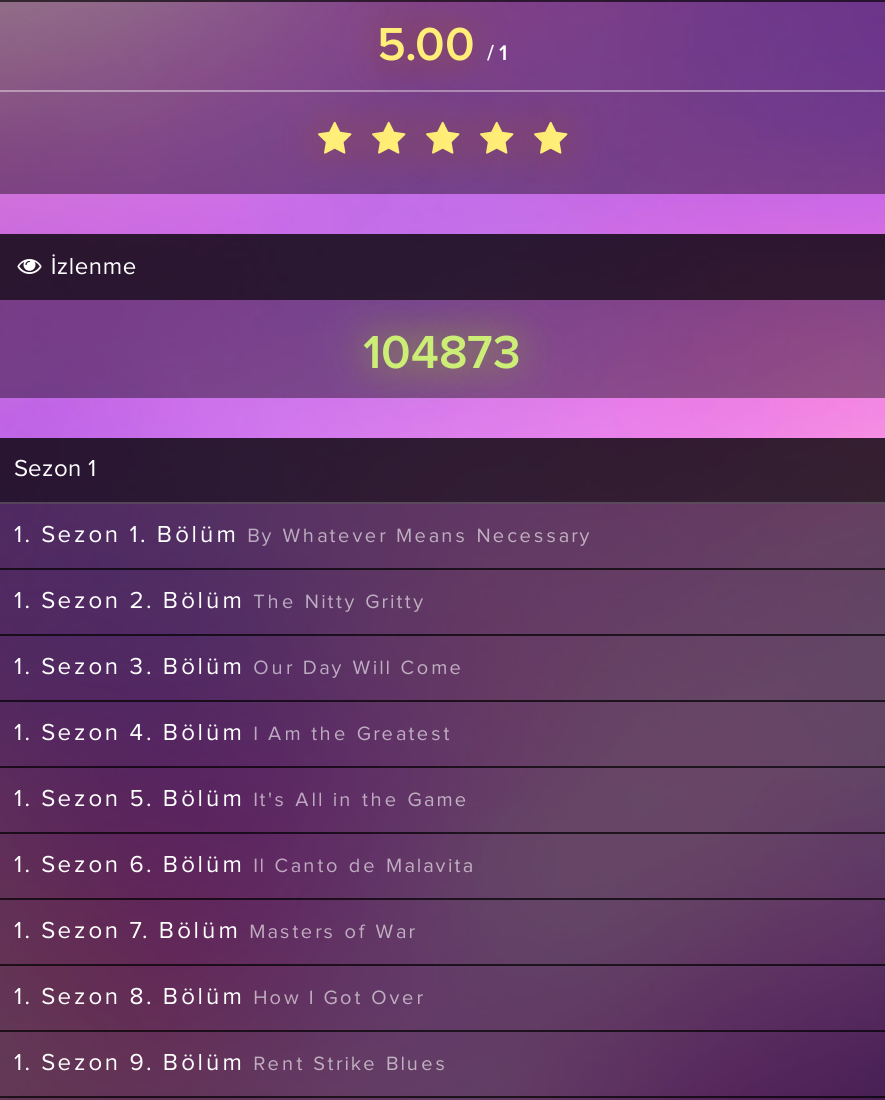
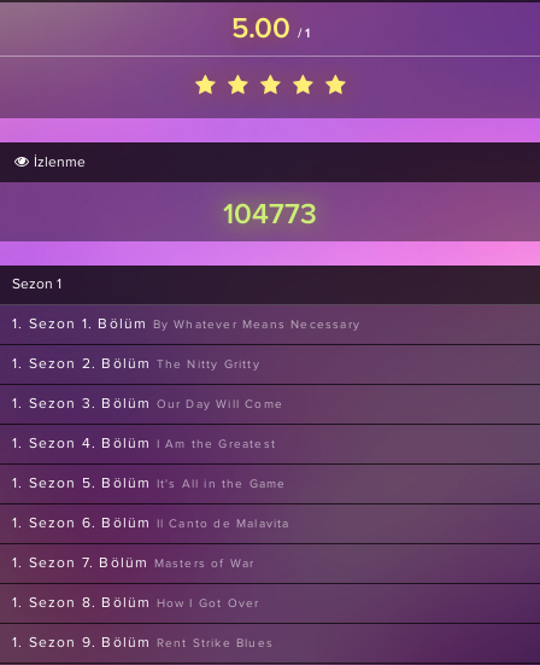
[363,330,521,378] 104873 -> [223,200,317,229] 104773

